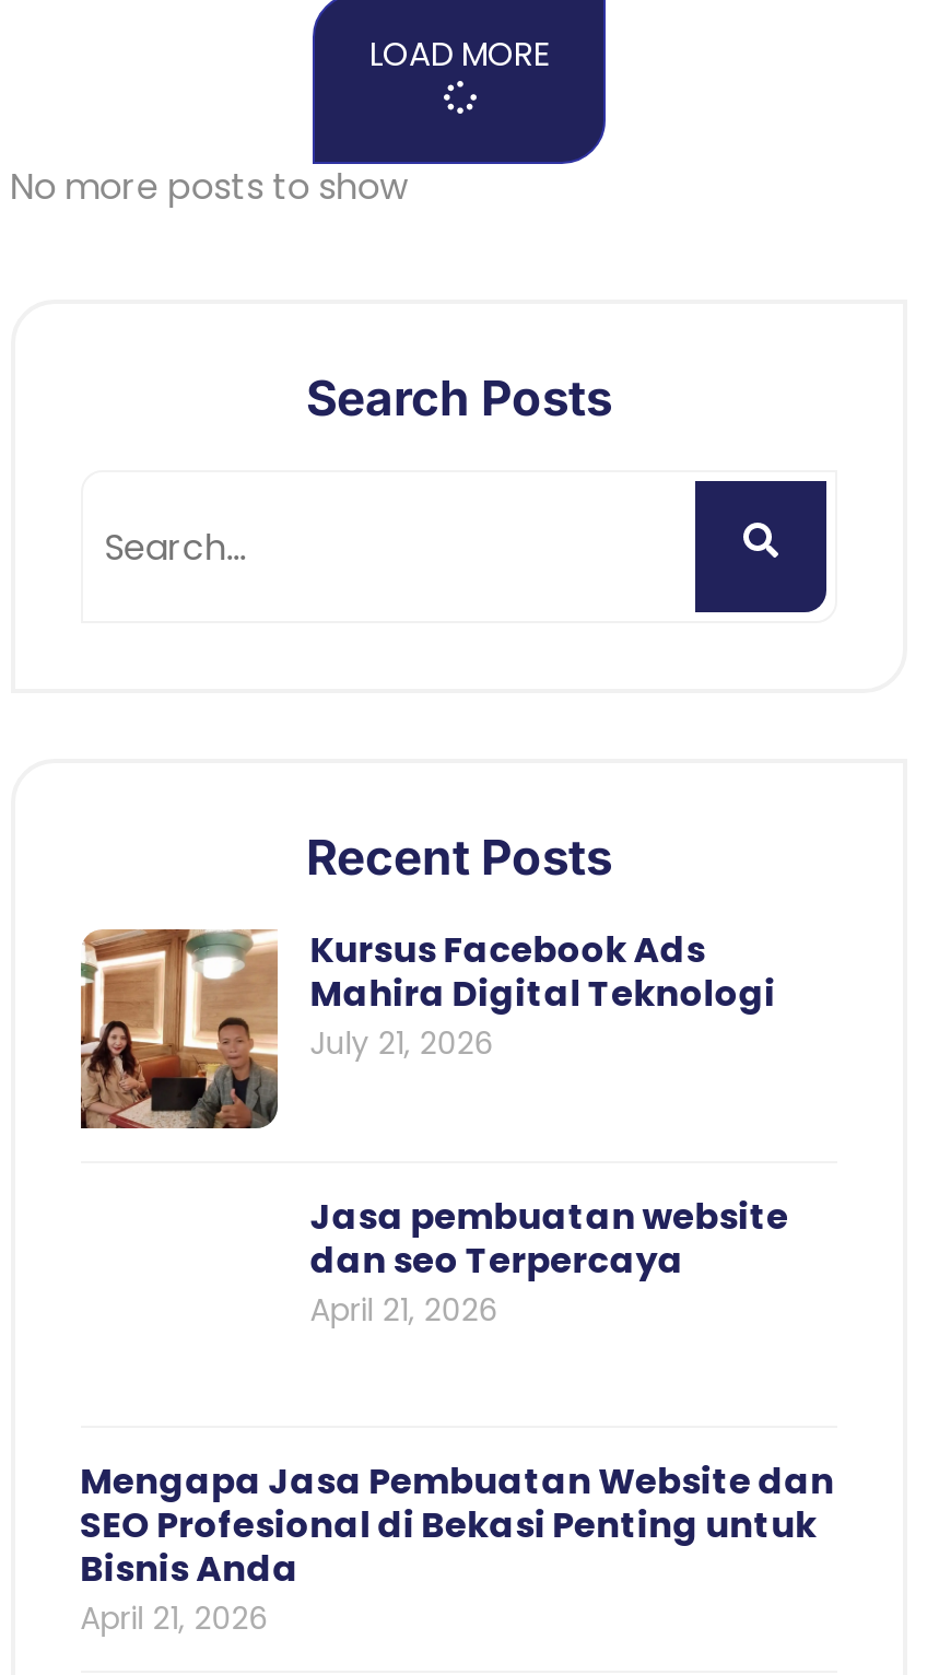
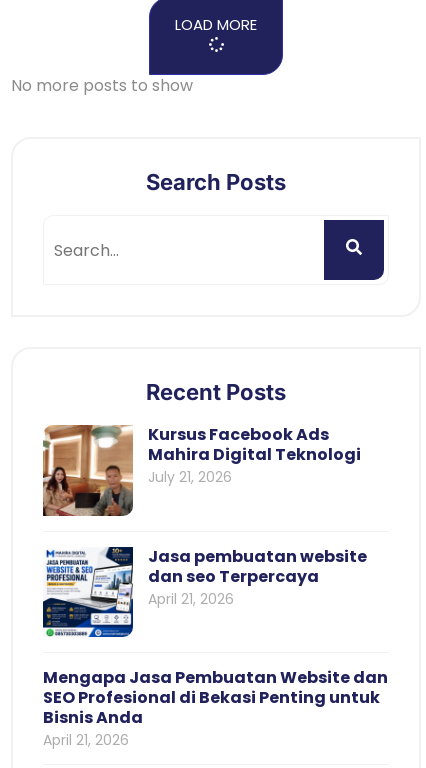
none -> [42,546,134,638] [image]

